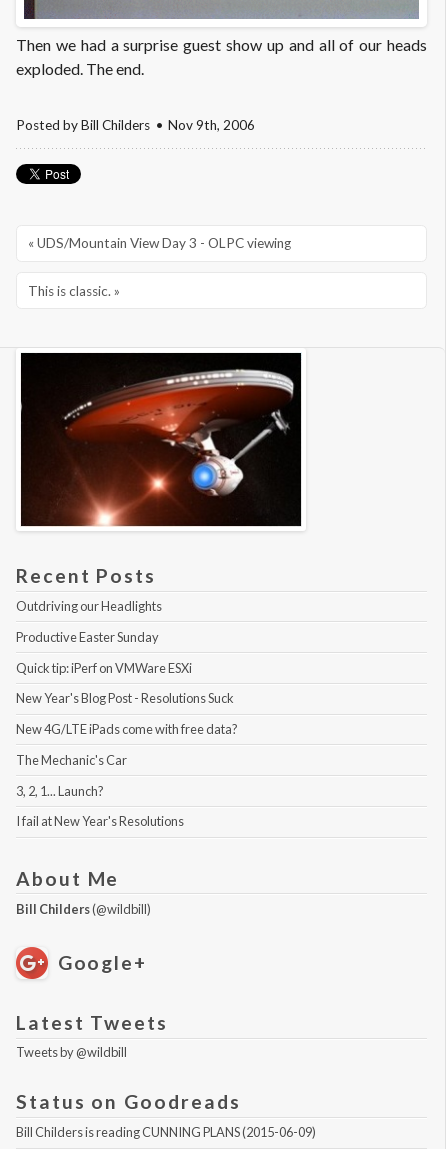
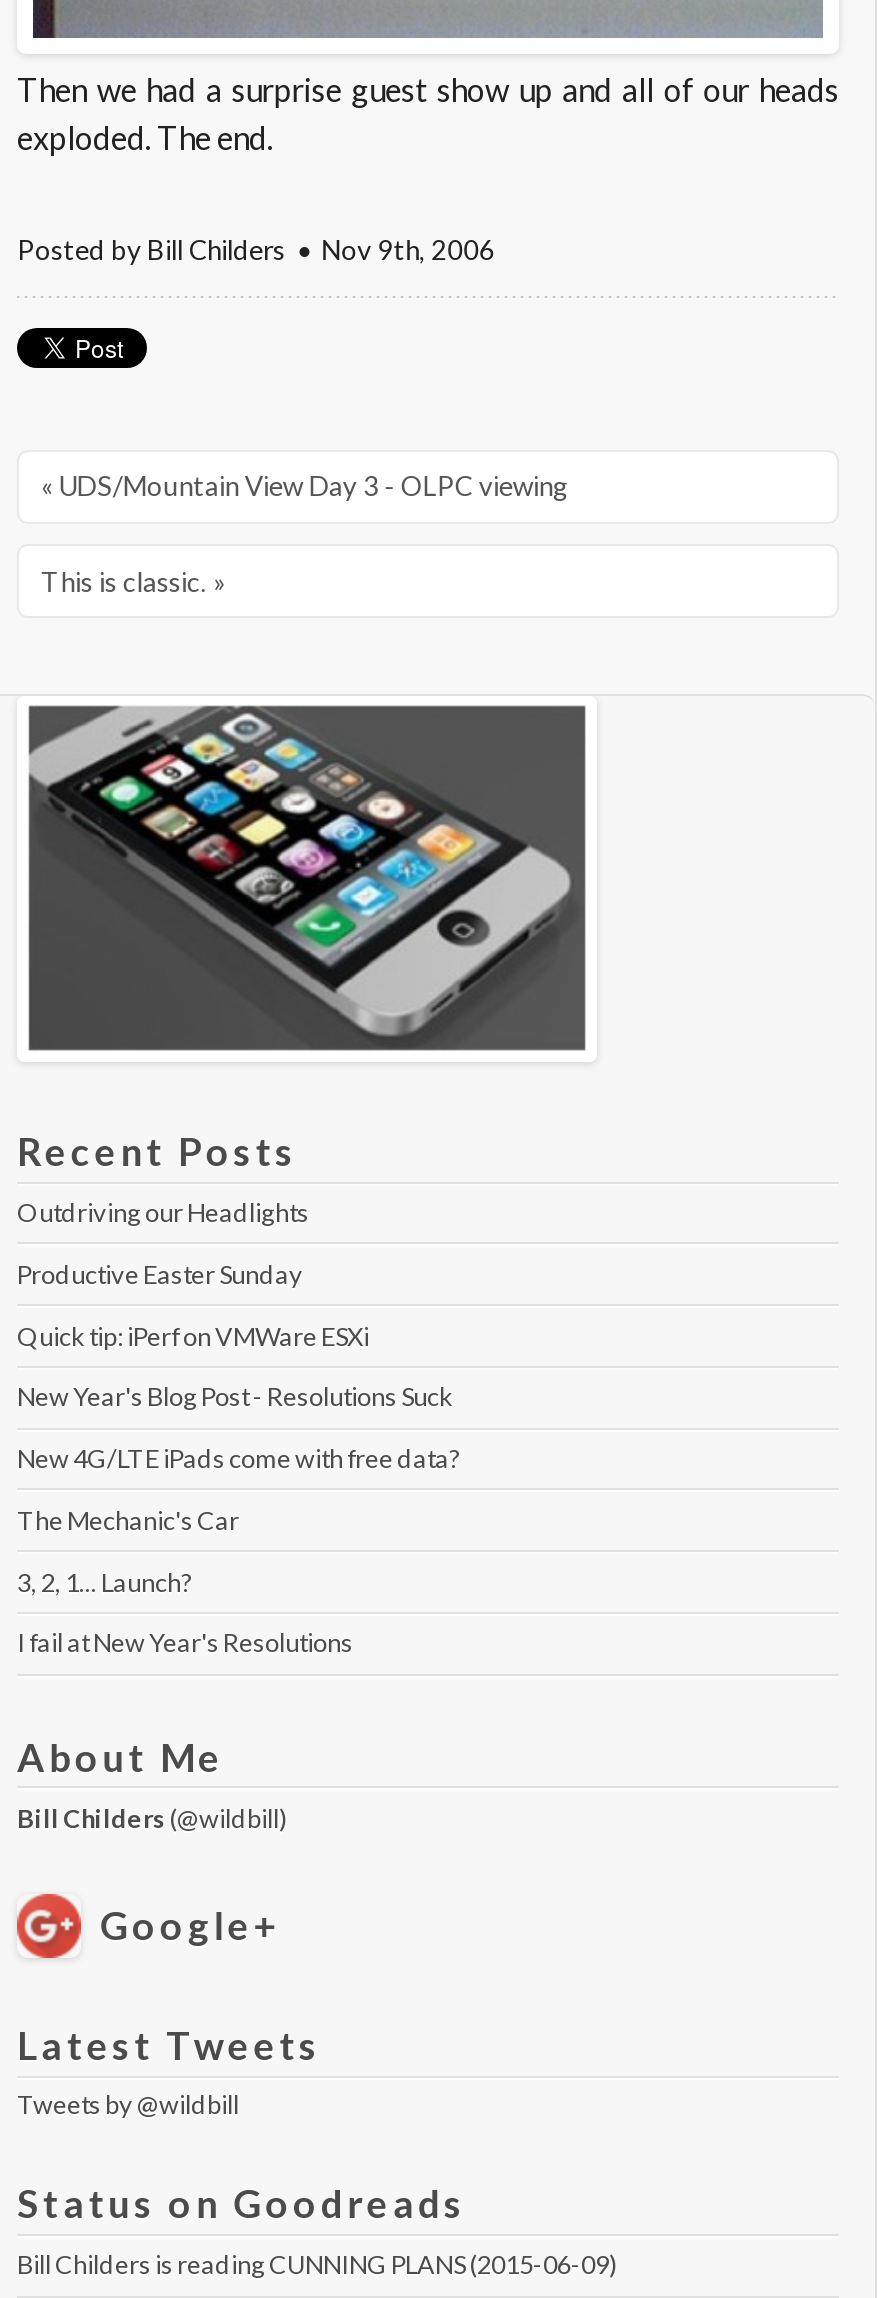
[20,352,301,527] [image] -> [27,704,587,1052] [image]

